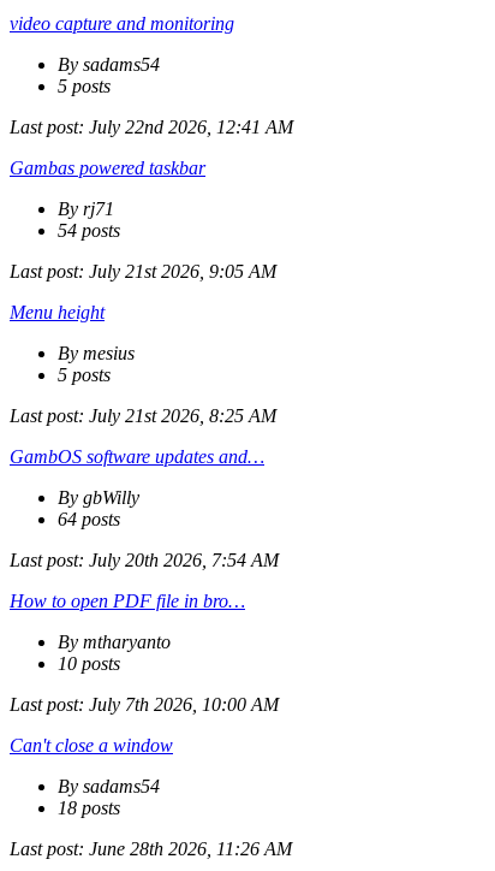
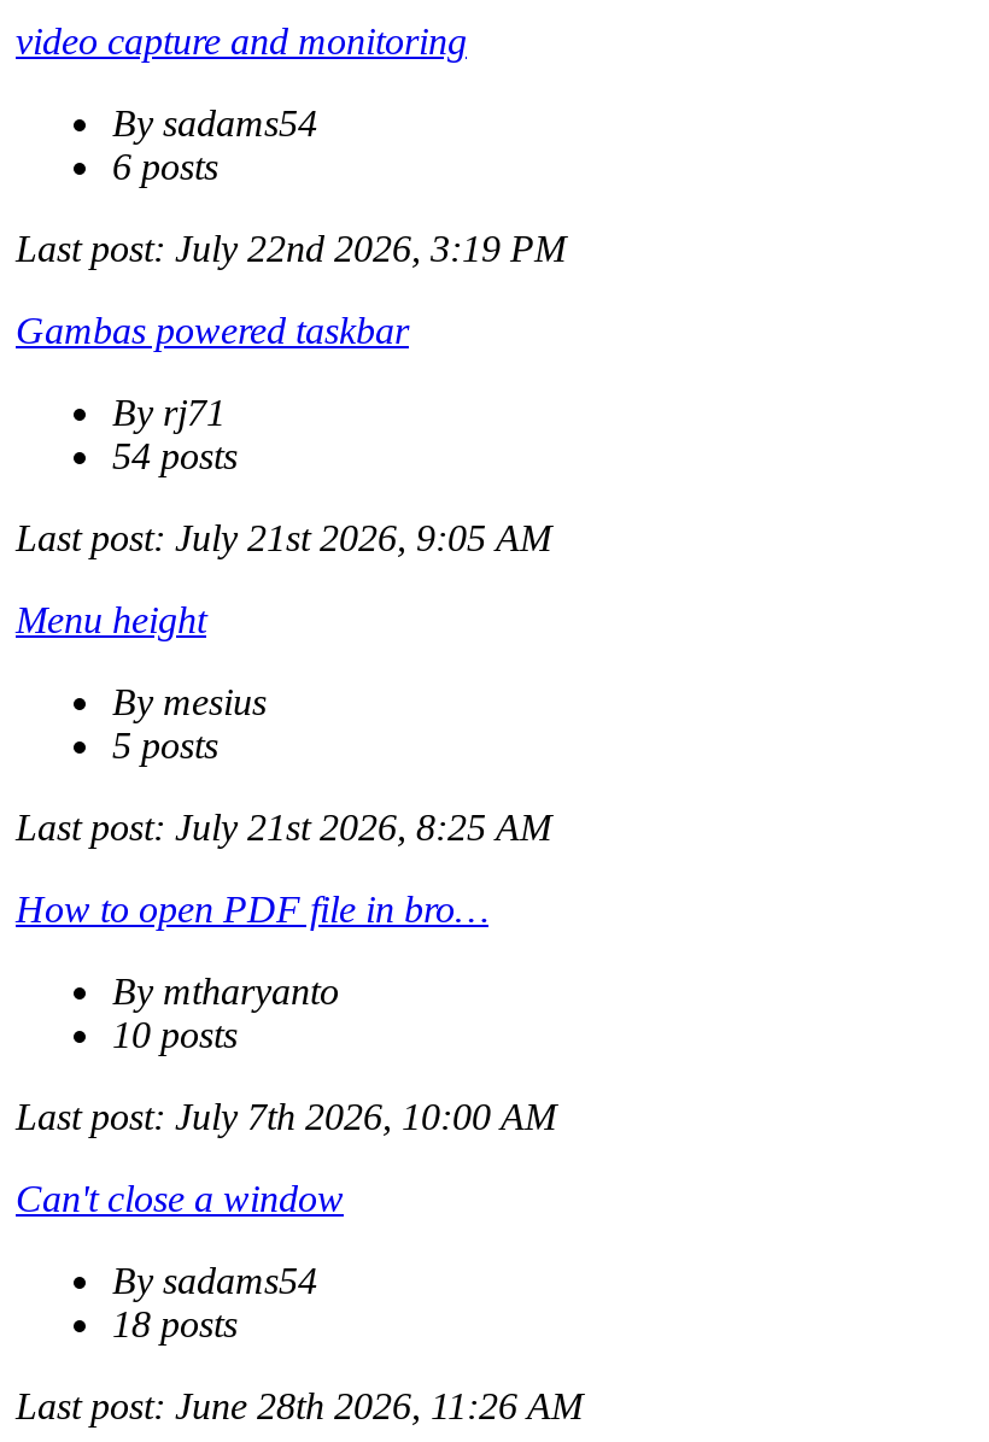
[58,76,111,96] 5 posts -> [112,145,218,186] 6 posts
[10,117,293,137] Last post: July 22nd 2026, 12:41 AM -> [16,227,566,268] Last post: July 22nd 2026, 3:19 PM
[10,447,279,570] GambOS software updates and… | By gbWilly | 64 posts | Last post: July 20th 2026, 7:54 AM -> none

